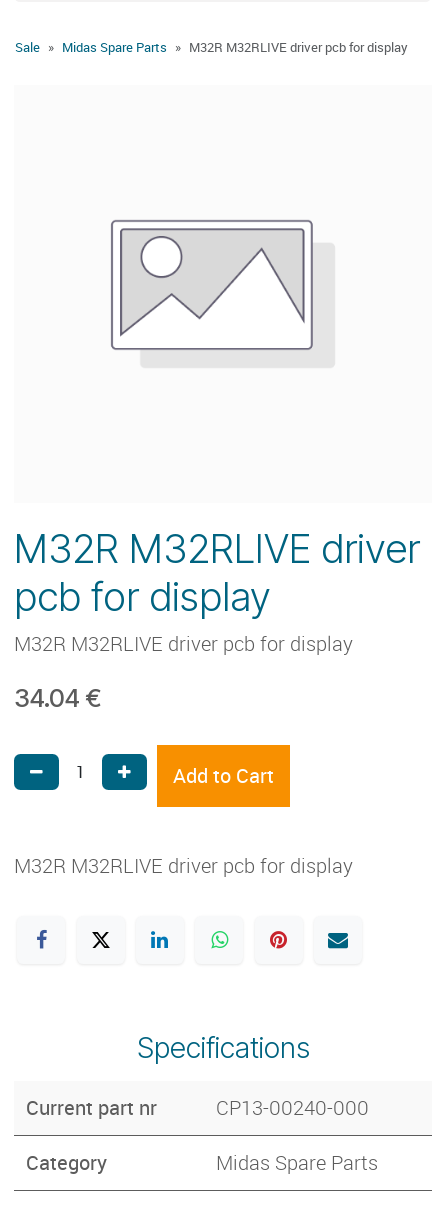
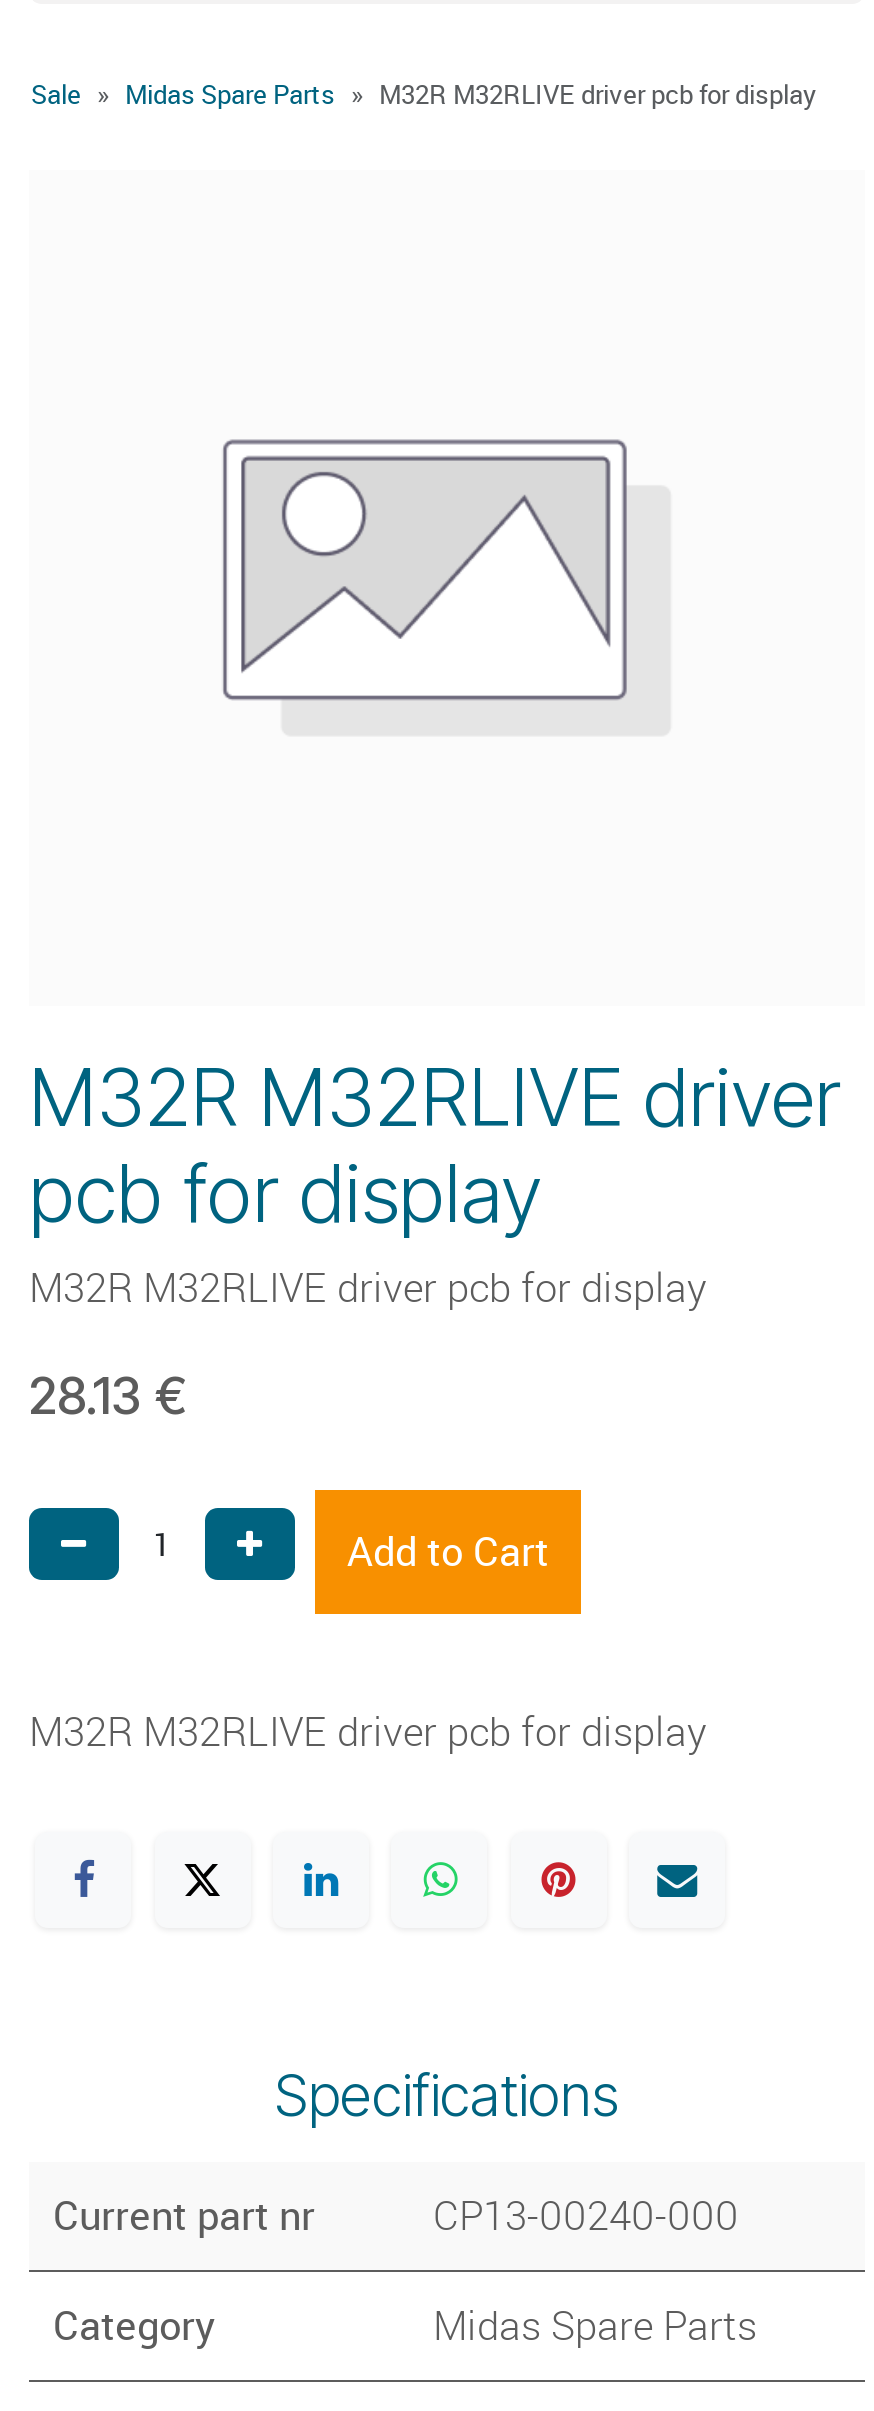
[14,683,101,713] 34.04 € -> [29,1366,185,1426] 28.13 €

